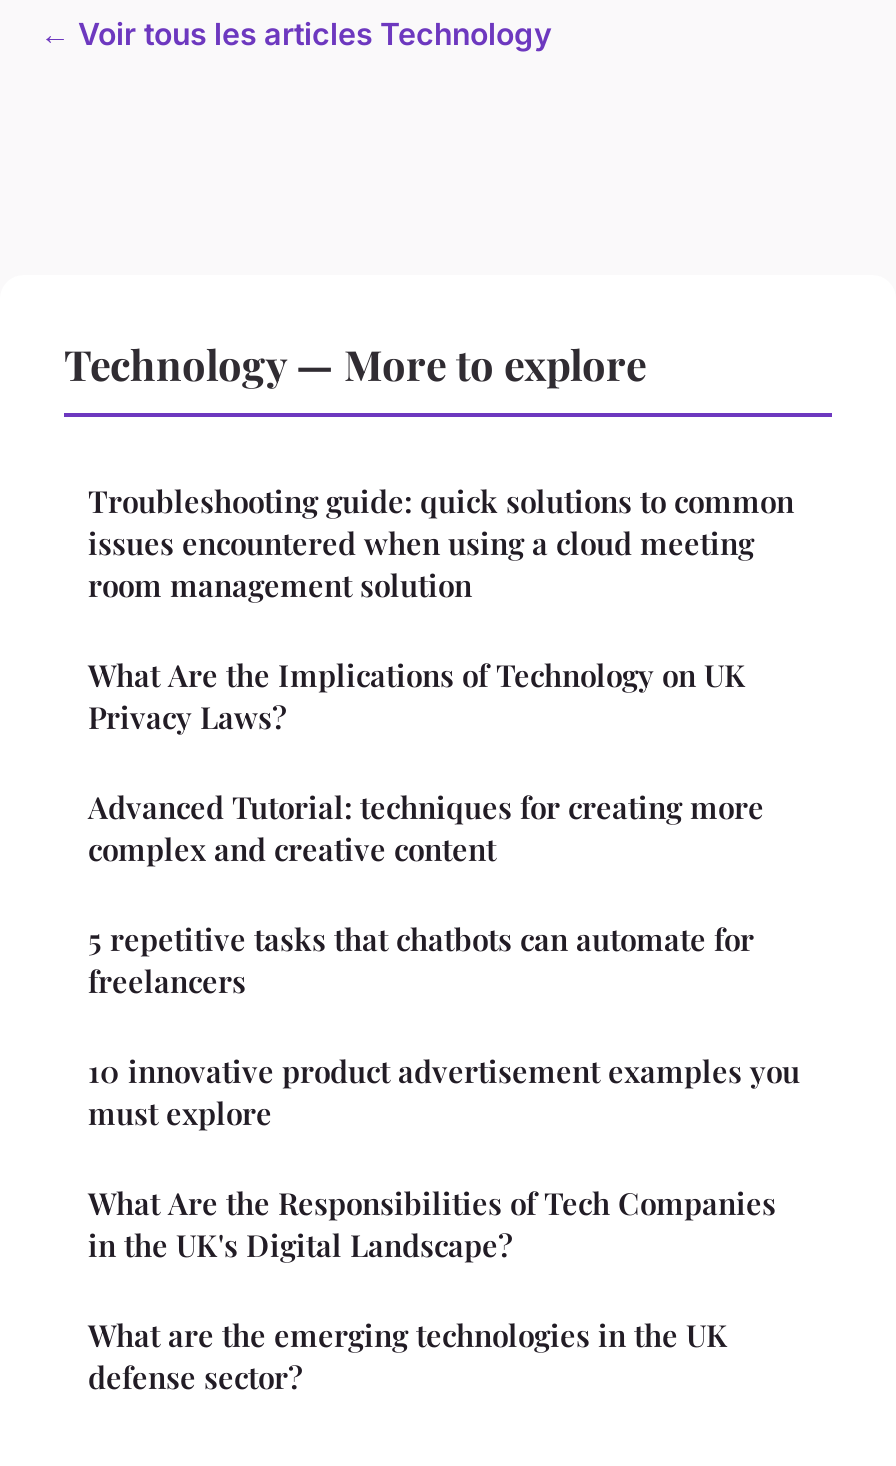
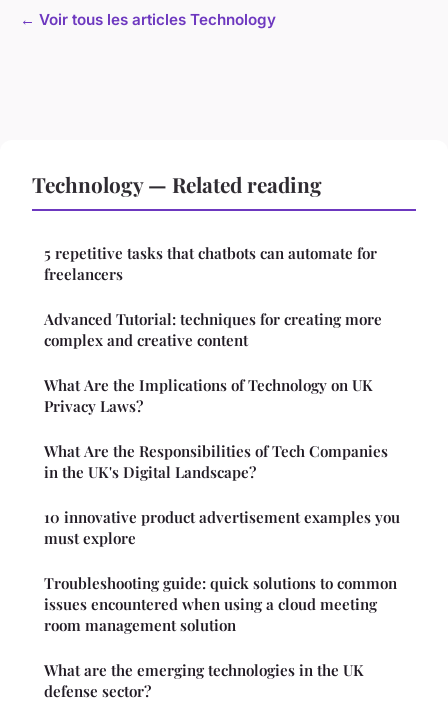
[64,336,646,392] Technology — More to explore -> [32,170,322,198] Technology — Related reading
moved [88,482,794,606] -> [44,573,397,635]: Troubleshooting guide: quick solutions to common | issues encountered when using a cloud meeting | room management solution
moved [88,656,800,1266] -> [44,243,400,548]: 5 repetitive tasks that chatbots can automate for | freelancers | Advanced Tutorial: techniques for creating more | ... | 10 innovative product advertisement examples you | must explore

